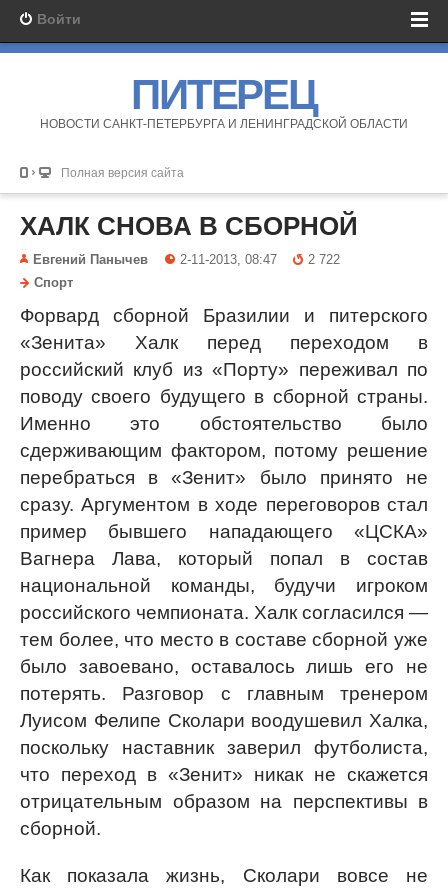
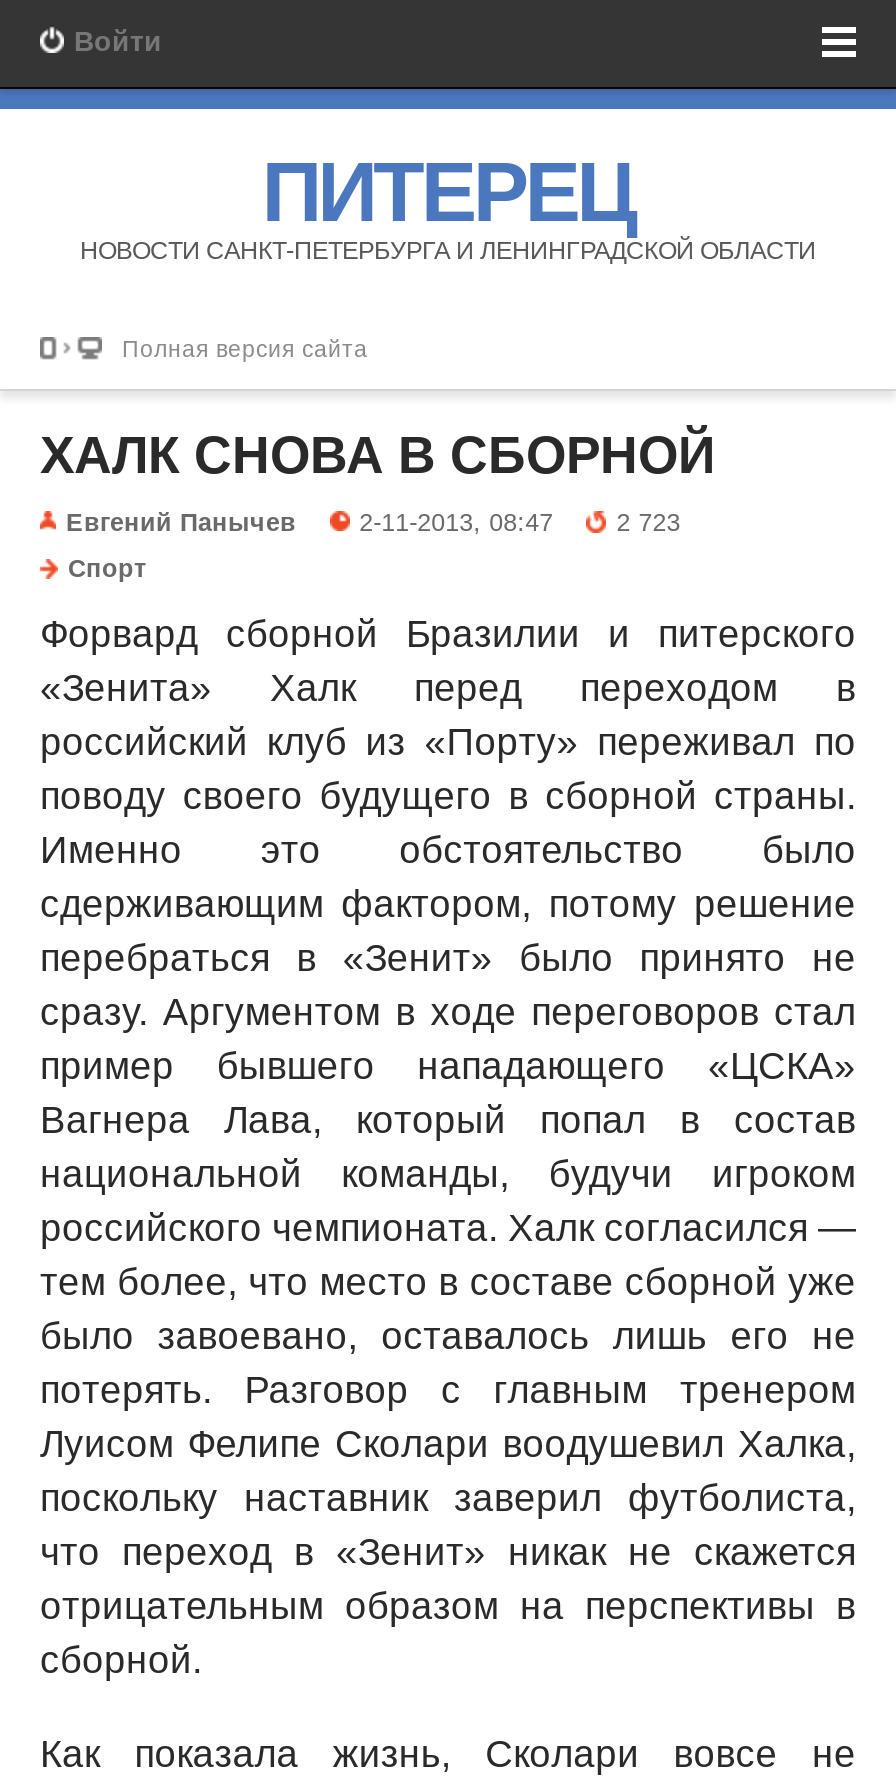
[308,253,340,267] 2 722 -> [616,509,680,537] 2 723

